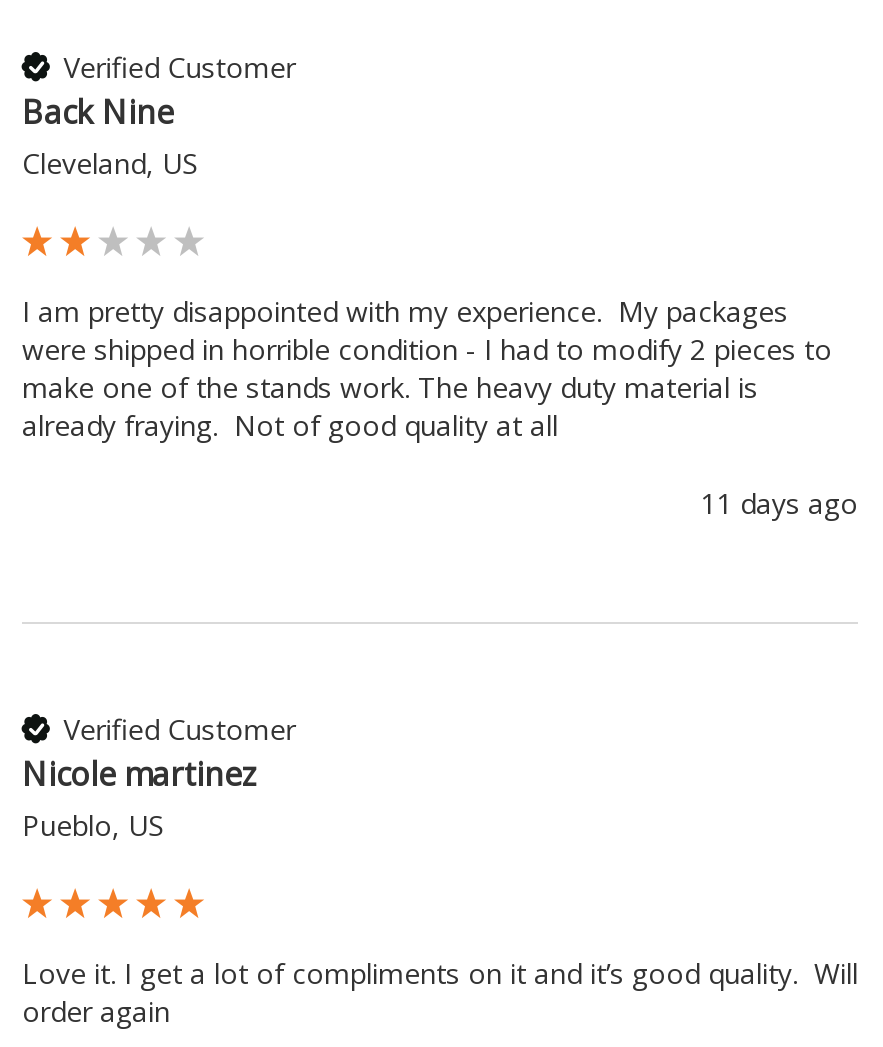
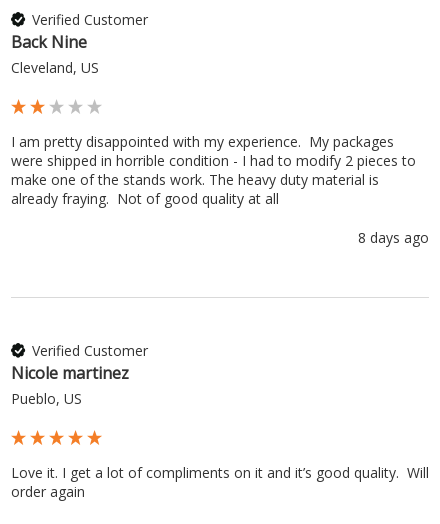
[700,484,858,522] 11 days ago -> [358,228,429,247] 8 days ago

